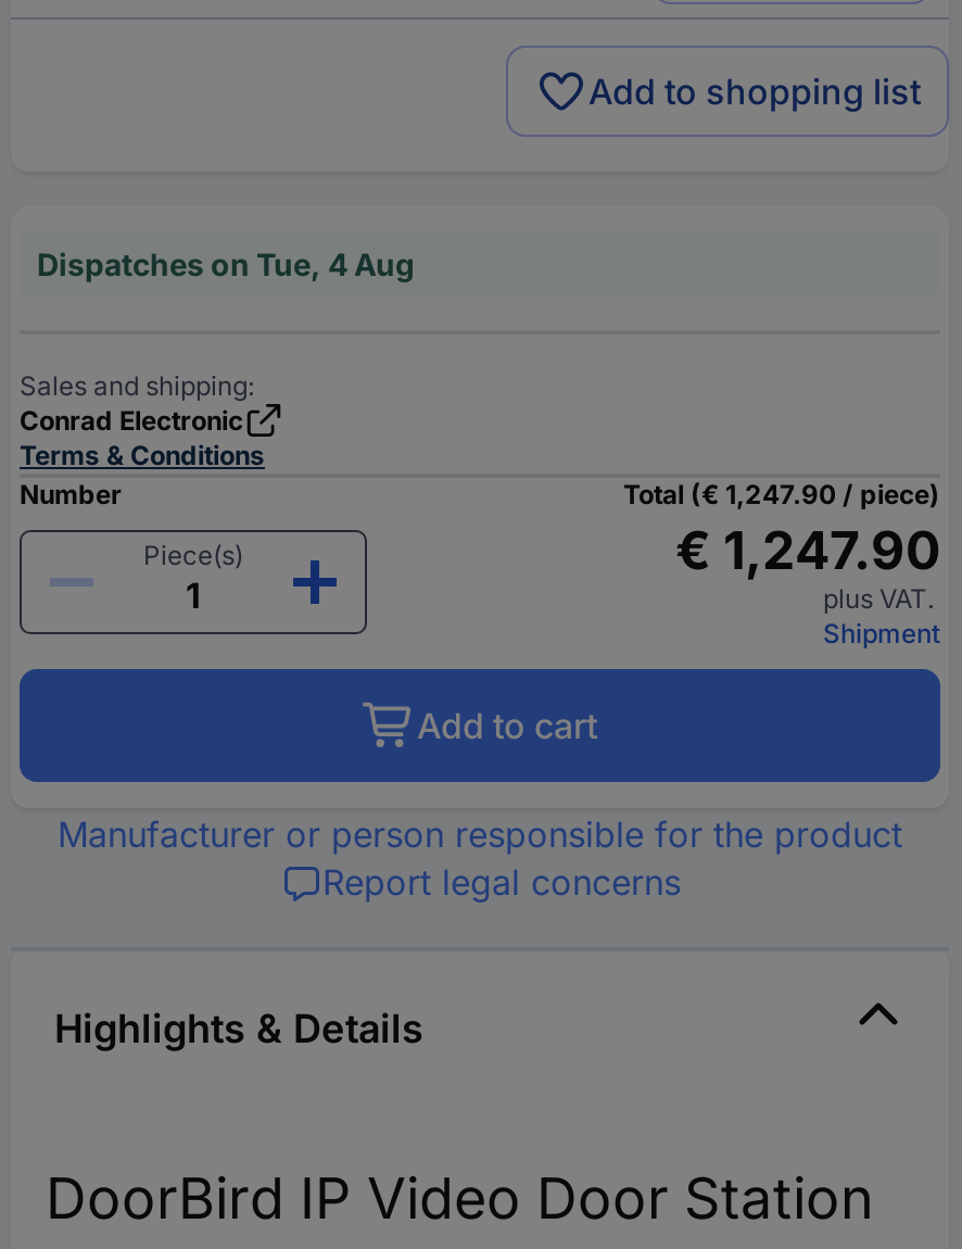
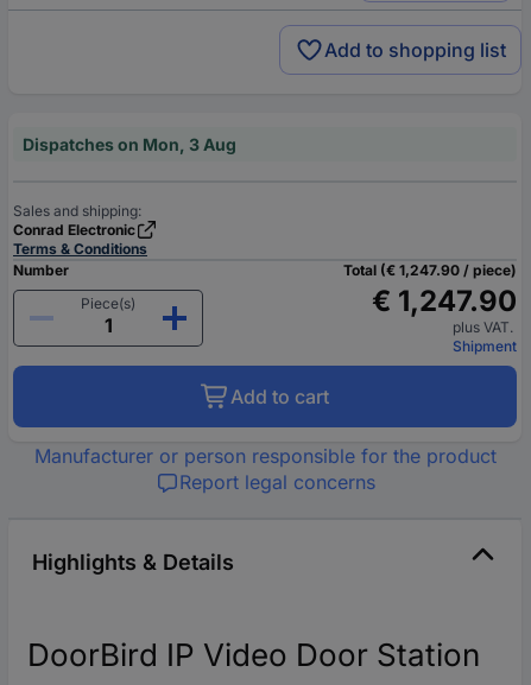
[37,245,415,282] Dispatches on Tue, 4 Aug -> [23,134,236,154] Dispatches on Mon, 3 Aug

